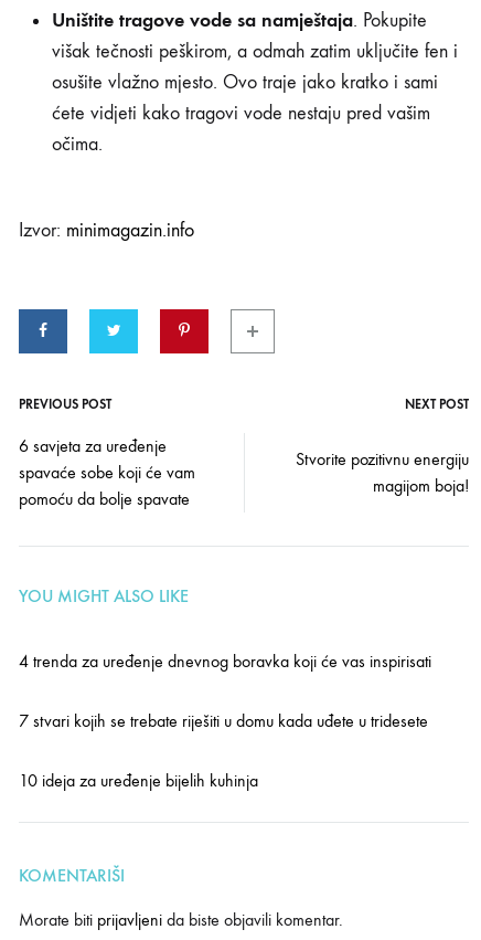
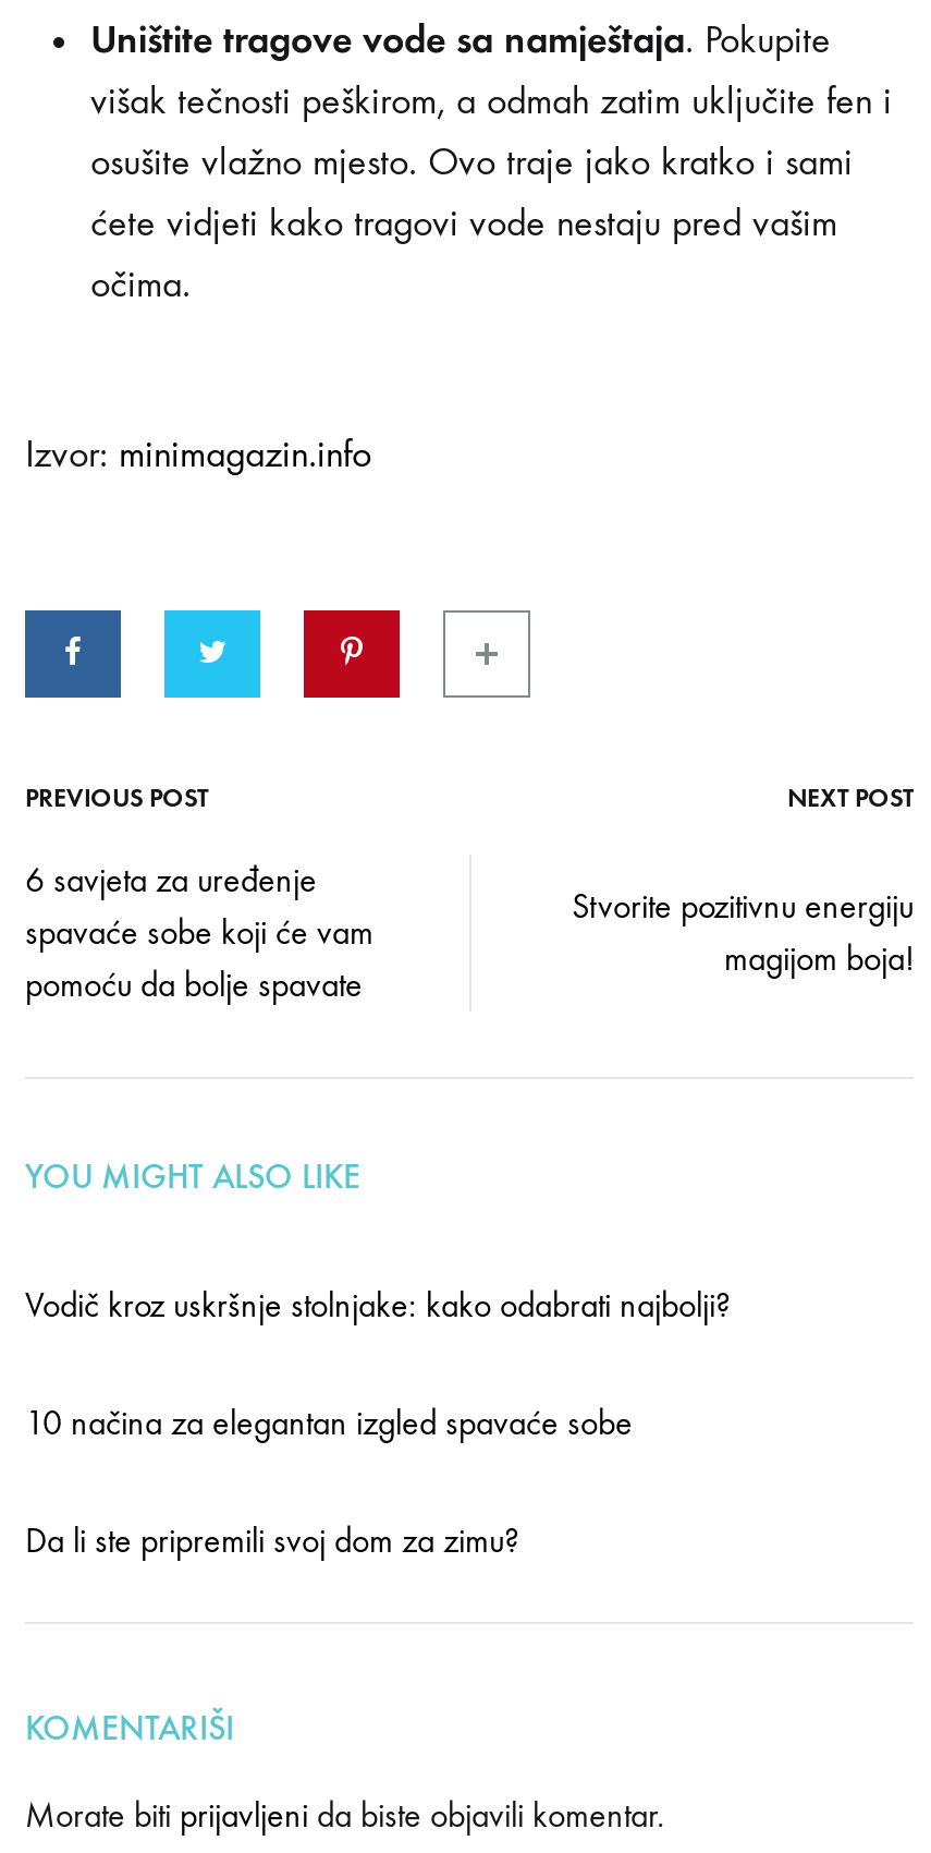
[19,651,431,672] 4 trenda za uređenje dnevnog boravka koji će vas inspirisati -> [25,1284,731,1326] Vodič kroz uskršnje stolnjake: kako odabrati najbolji?
[19,710,428,731] 7 stvari kojih se trebate riješiti u domu kada uđete u tridesete -> [25,1402,633,1443] 10 načina za elegantan izgled spavaće sobe
[19,770,258,791] 10 ideja za uređenje bijelih kuhinja -> [25,1520,519,1561] Da li ste pripremili svoj dom za zimu?

